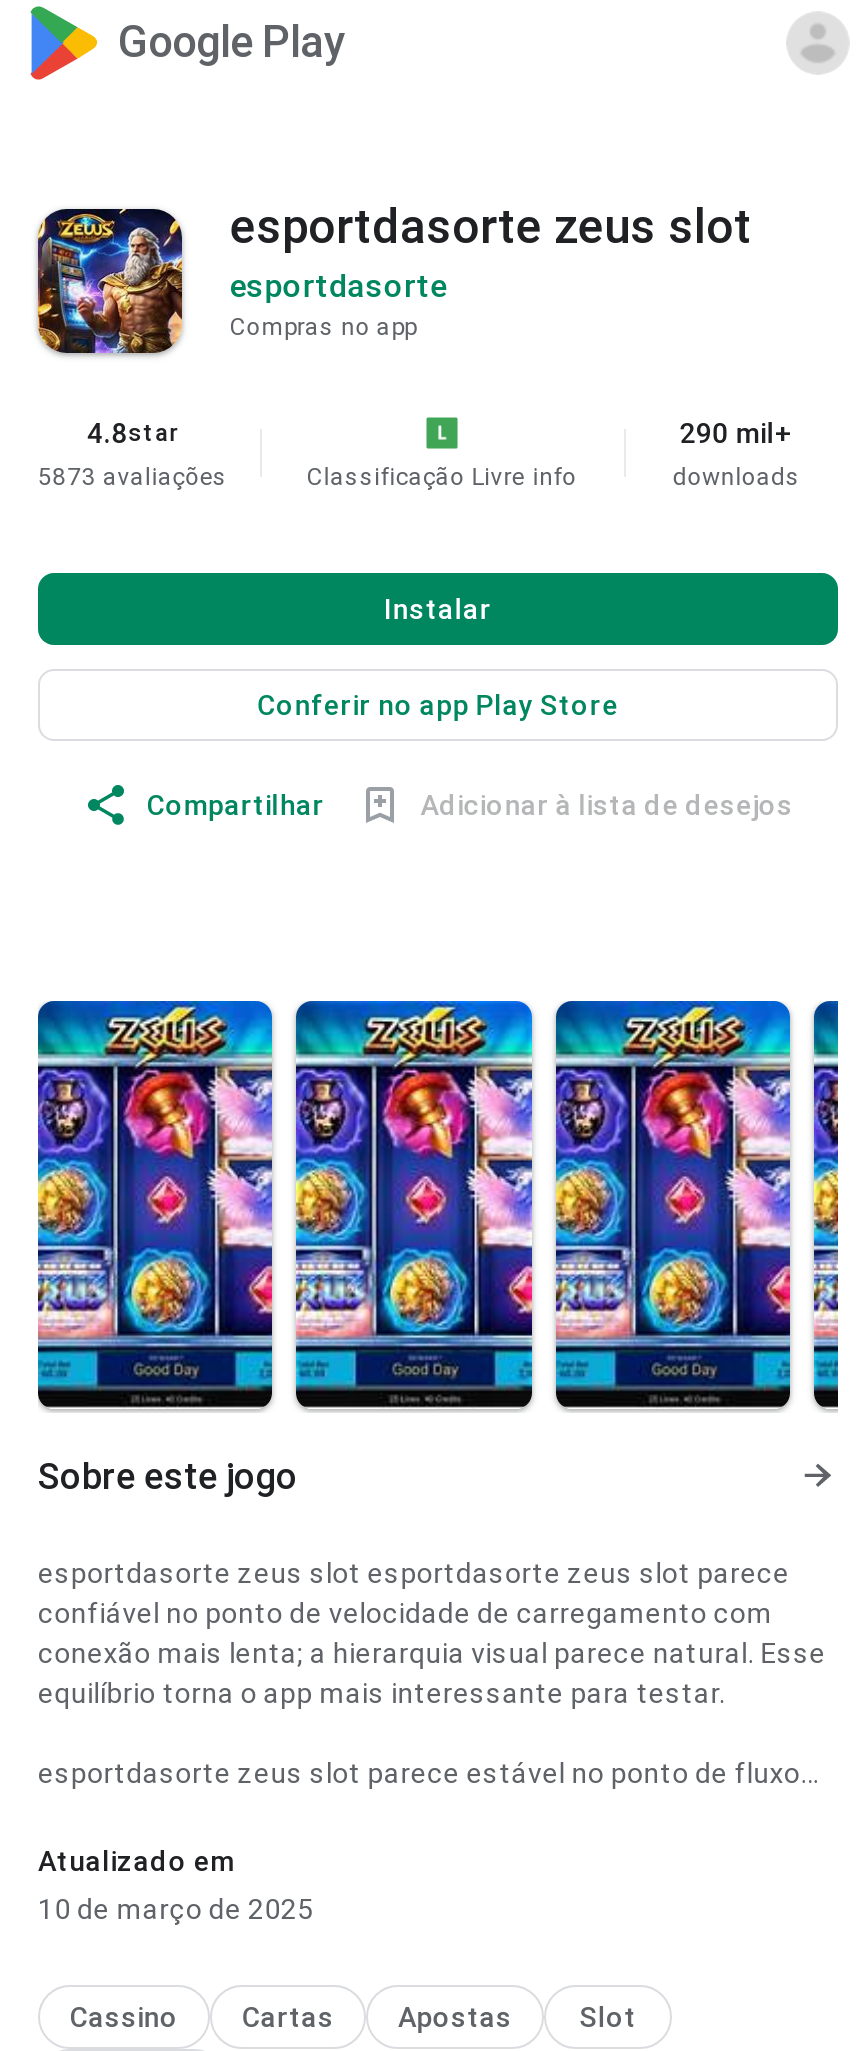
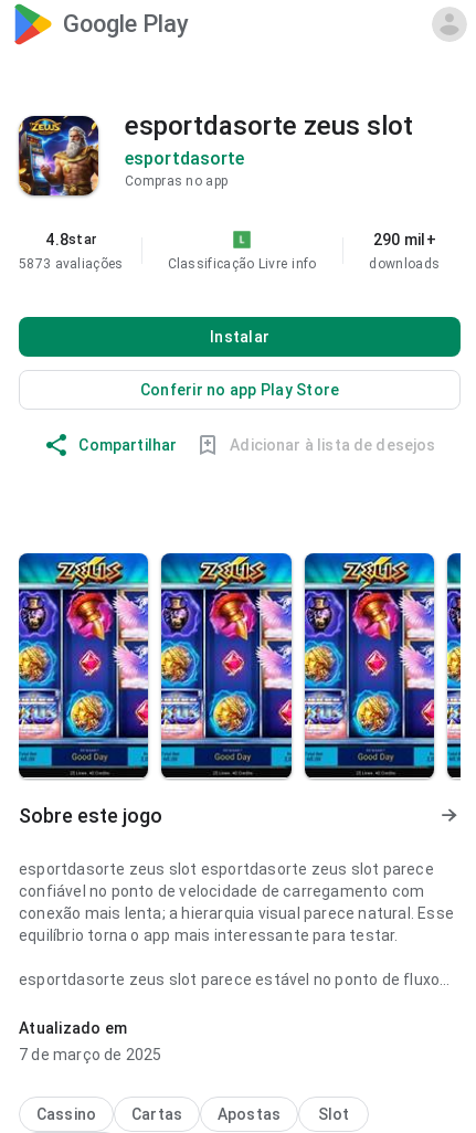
[38,1893,314,1925] 10 de março de 2025 -> [19,1046,162,1063] 7 de março de 2025

